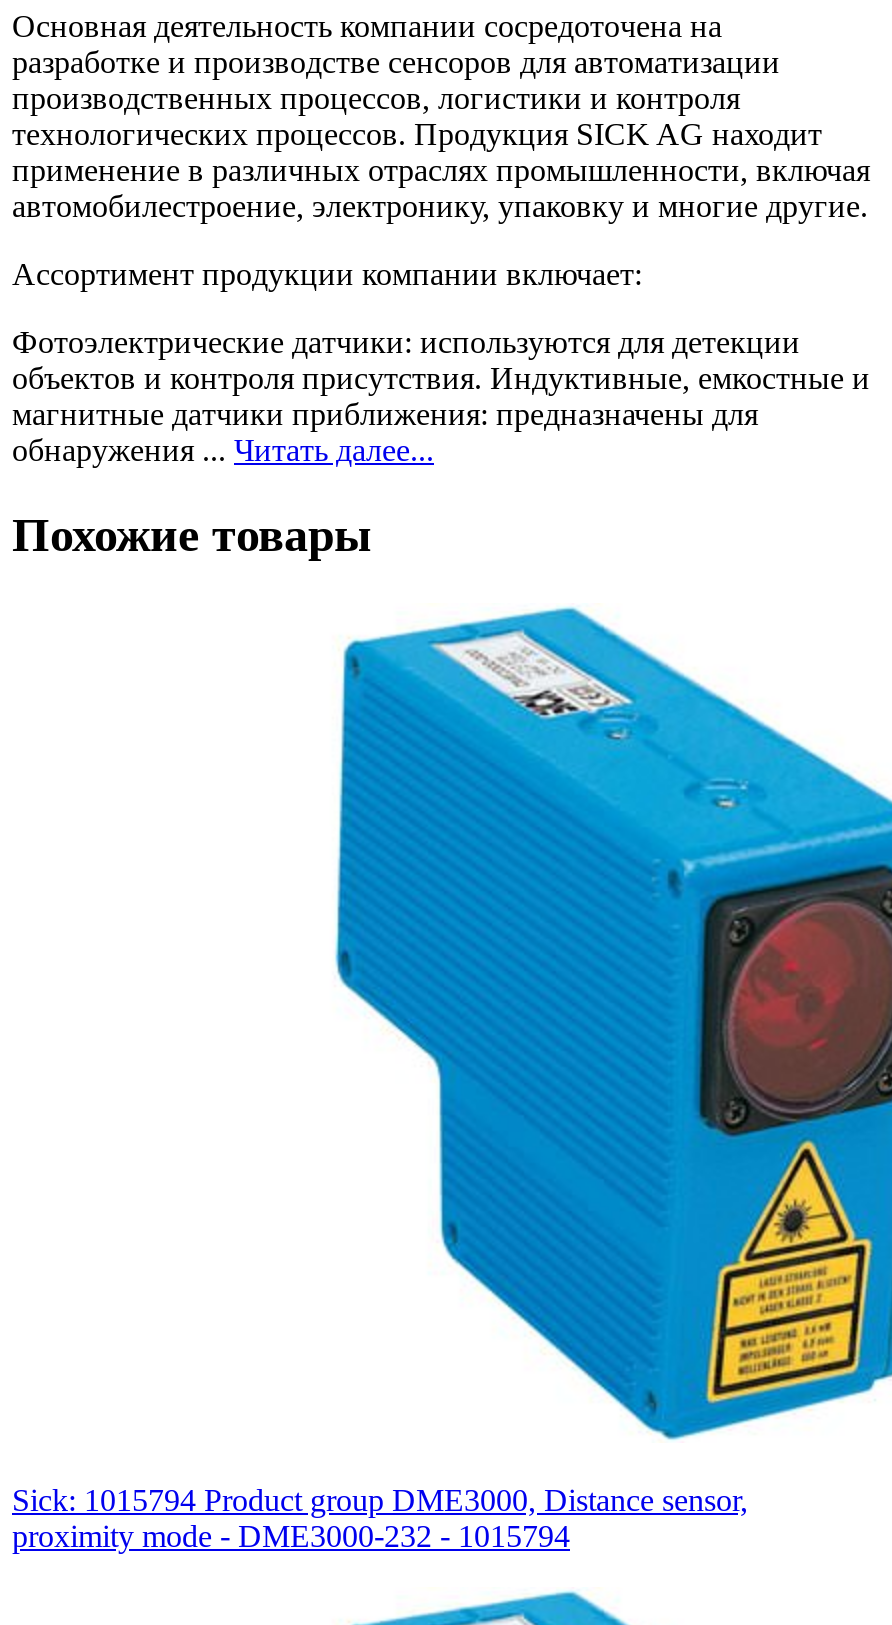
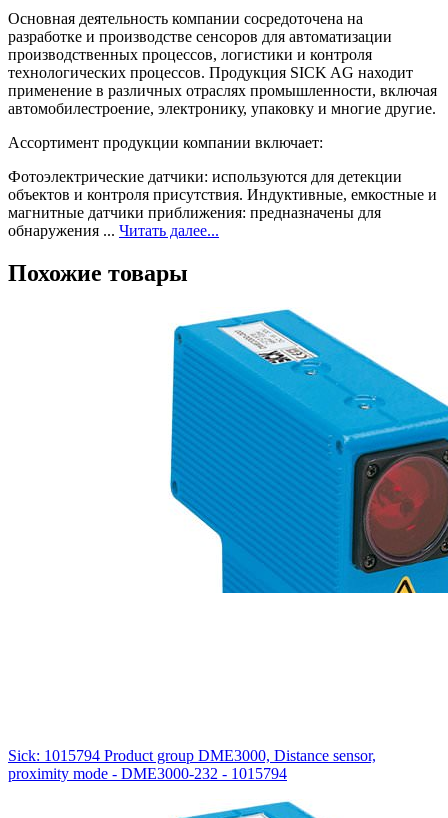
[438,1175,886,1441] [image] -> none

